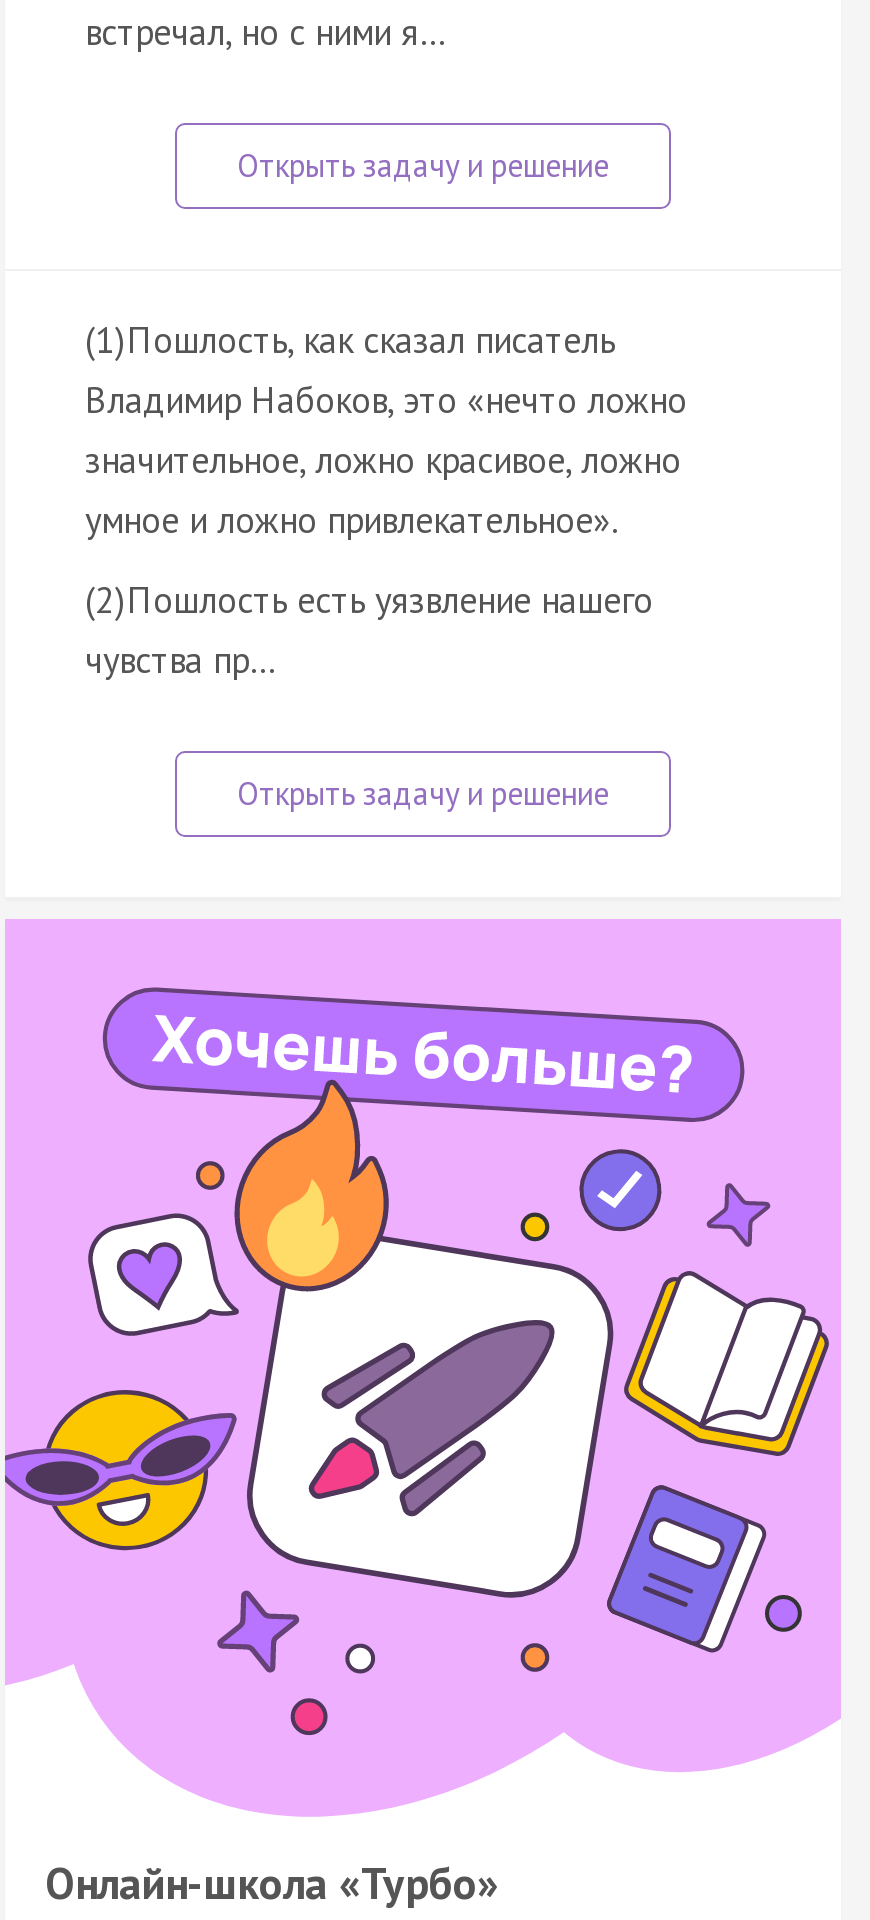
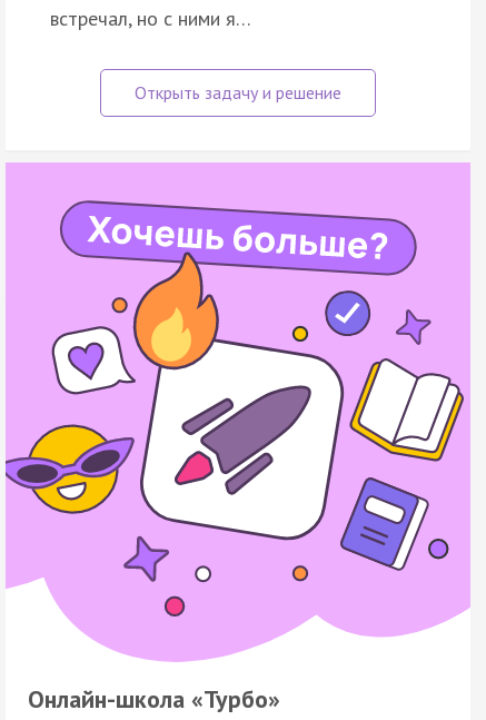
[85,316,687,682] (1)Пошлость, как сказал писатель | Владимир Набоков, это «нечто ложно | значительное, ложно красивое, ложно | умное и ложно привлекательное». | (2)Пошлость есть уязвление нашего | чувства пр… -> none

